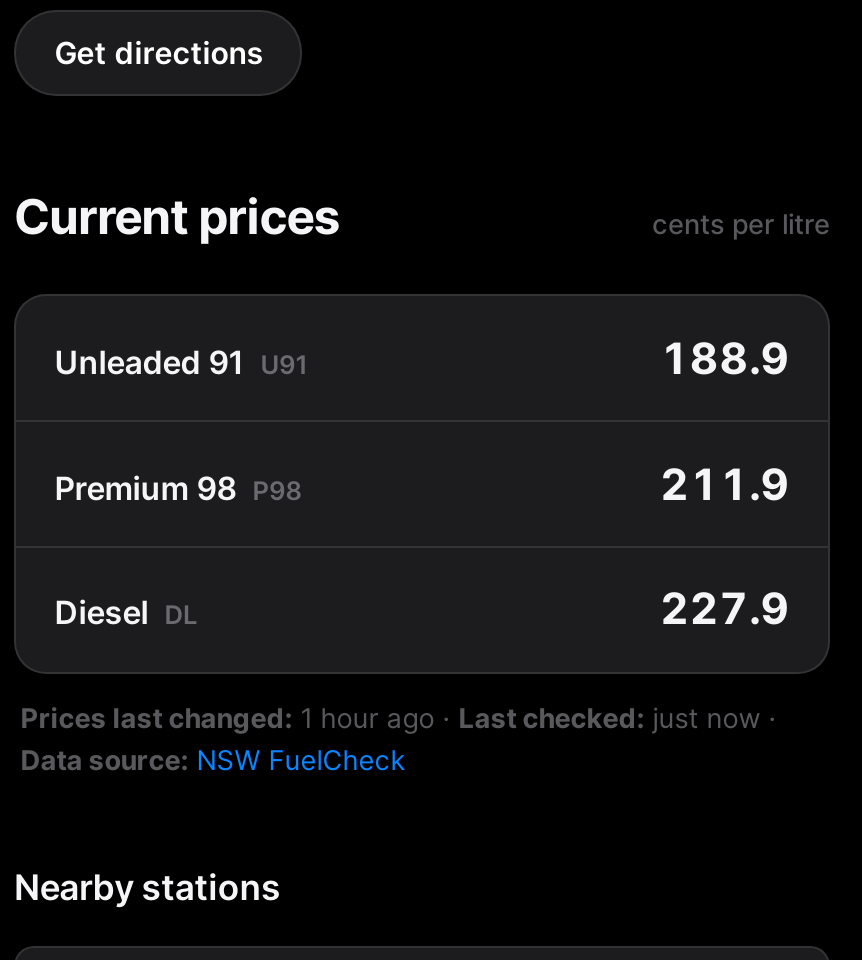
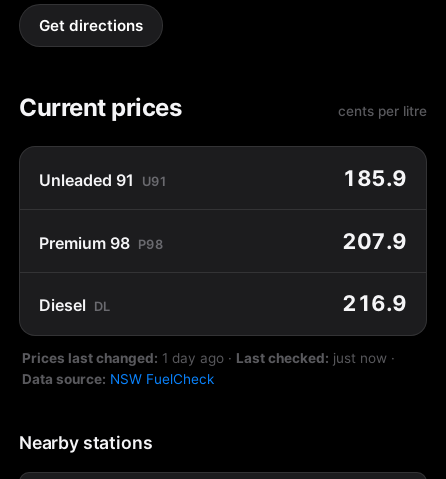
[660,331,790,383] 188.9 -> [342,165,407,191] 185.9
[660,457,790,509] 211.9 -> [342,227,407,253] 207.9
[660,583,790,635] 227.9 -> [342,290,407,316] 216.9
[20,703,776,735] Prices last changed: 1 hour ago · Last checked: just now · -> [22,350,395,366] Prices last changed: 1 day ago · Last checked: just now ·

